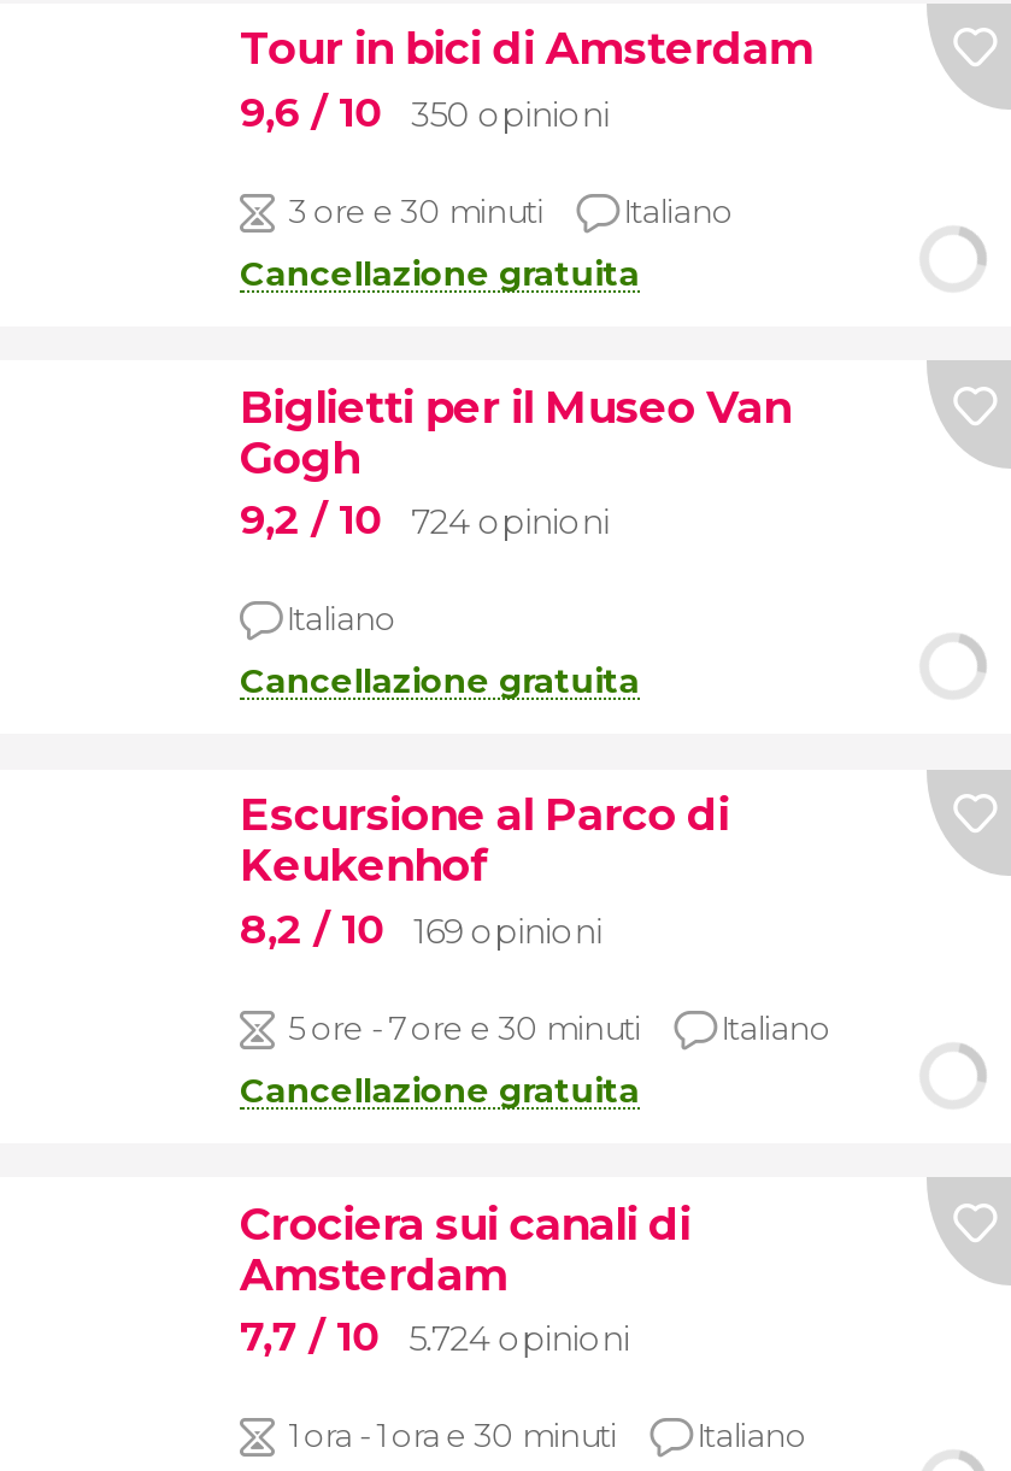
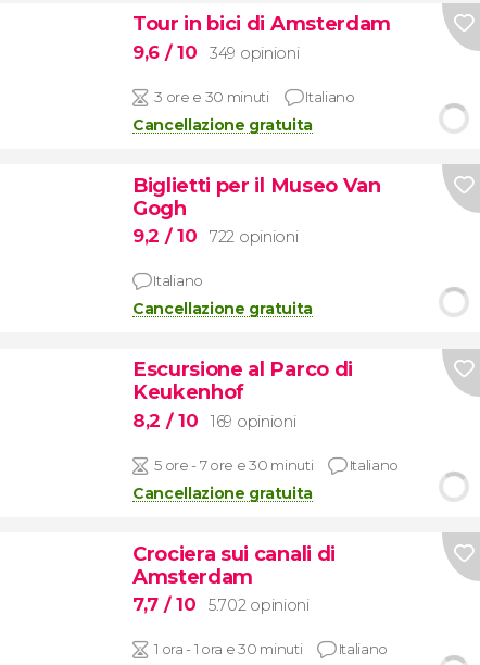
[240,87,609,135] 9,6 / 10 350 opinioni -> [132,41,299,63] 9,6 / 10 349 opinioni
[240,496,609,544] 9,2 / 10 724 opinioni -> [132,225,298,247] 9,2 / 10 722 opinioni
[240,1312,629,1361] 7,7 / 10 5.724 opinioni -> [132,594,309,615] 7,7 / 10 5.702 opinioni

